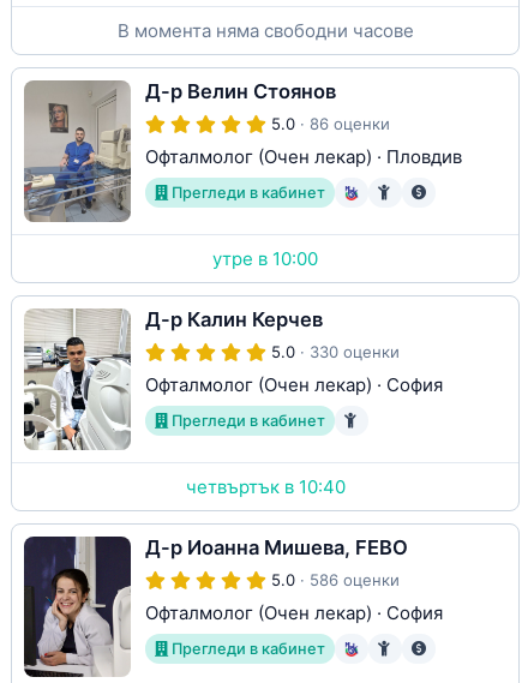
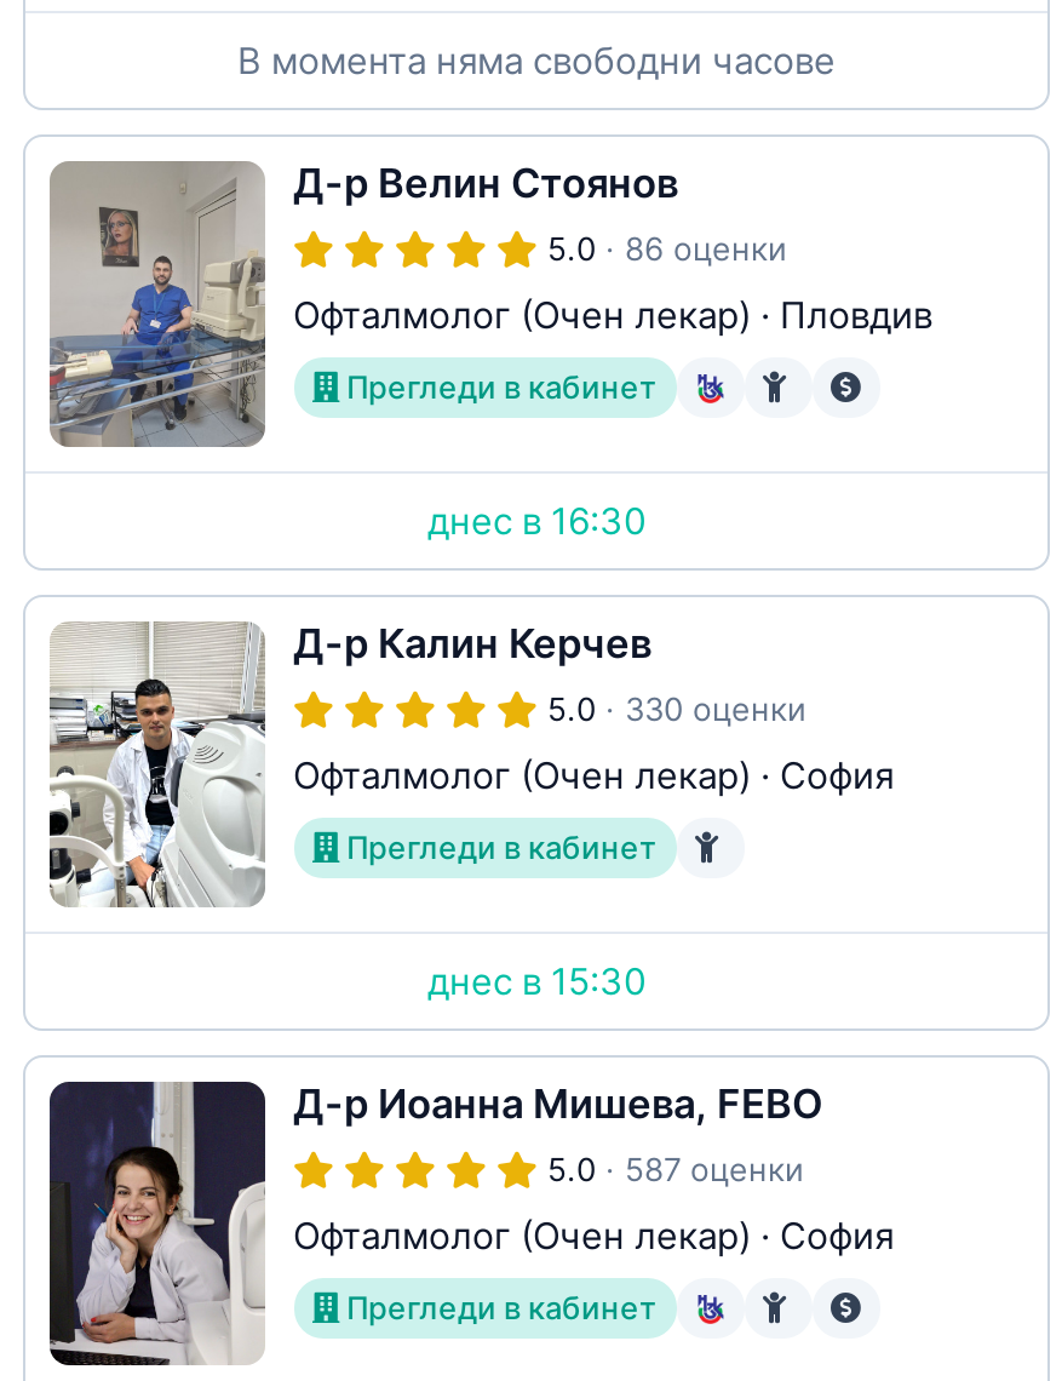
[212,247,318,270] утре в 10:00 -> [427,497,645,543] днес в 16:30
[185,475,345,498] четвъртък в 10:40 -> [427,957,645,1003] днес в 15:30
[271,570,399,589] 5.0 · 586 оценки -> [547,1150,804,1189] 5.0 · 587 оценки

